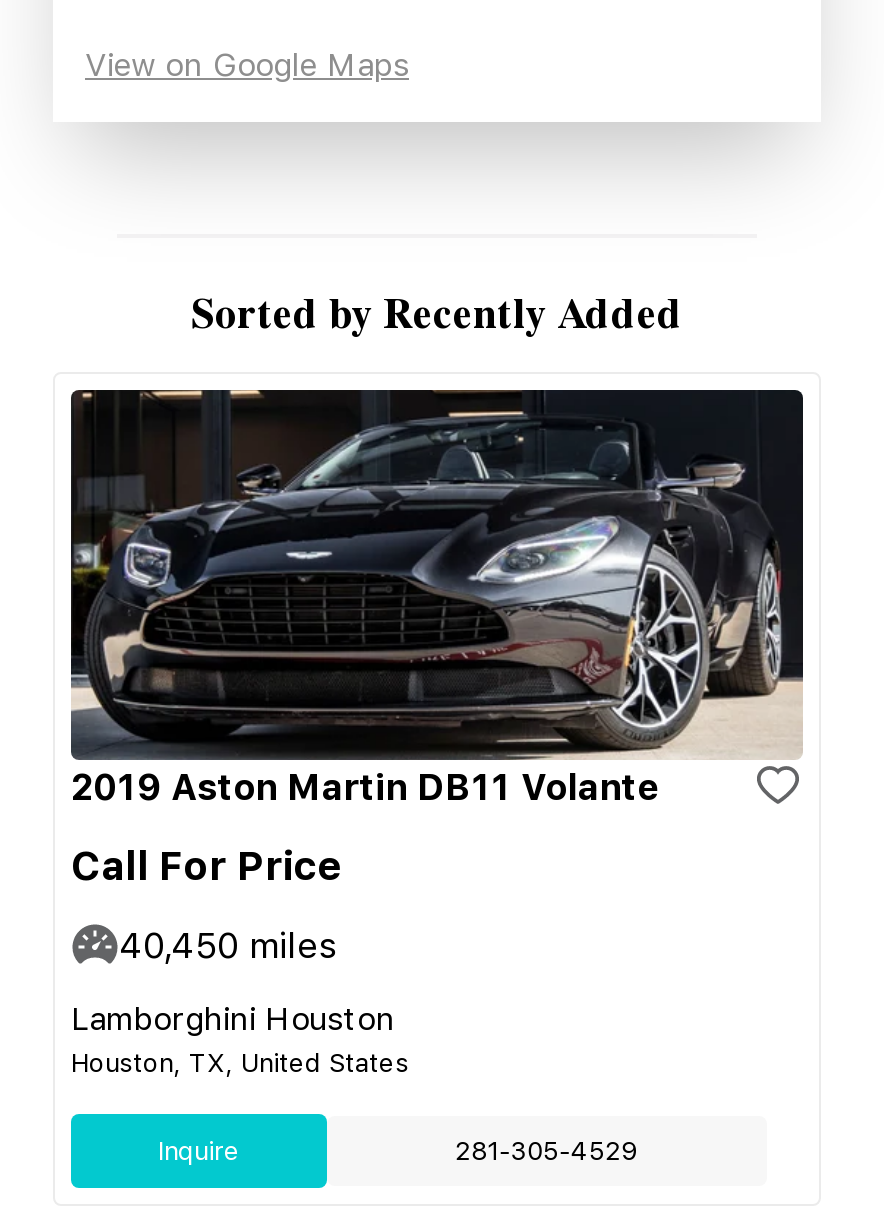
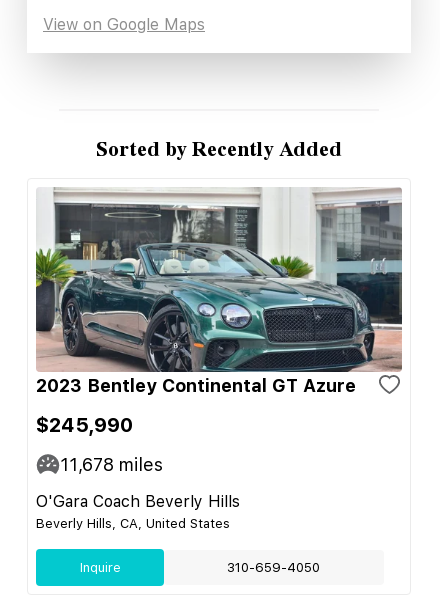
[69,388,805,808] [image] | 2019 Aston Martin DB11 Volante -> [35,187,403,396] [image] | 2023 Bentley Continental GT Azure
[71,842,341,890] Call For Price -> [36,413,133,437] $245,990
[119,924,337,966] 40,450 miles -> [60,454,163,475] 11,678 miles
[71,1000,409,1078] Lamborghini Houston | Houston, TX, United States -> [36,492,240,531] O'Gara Coach Beverly Hills | Beverly Hills, CA, United States
[455,1136,639,1166] 281-305-4529 -> [227,560,320,575] 310-659-4050

